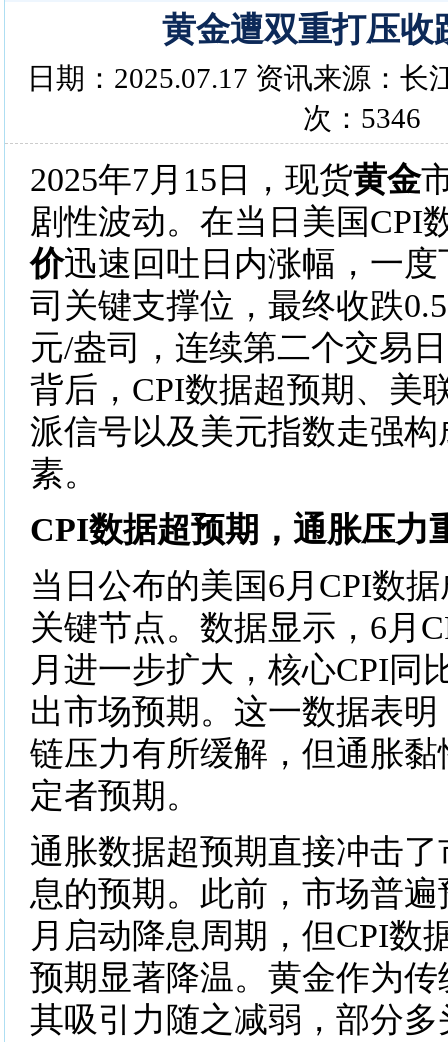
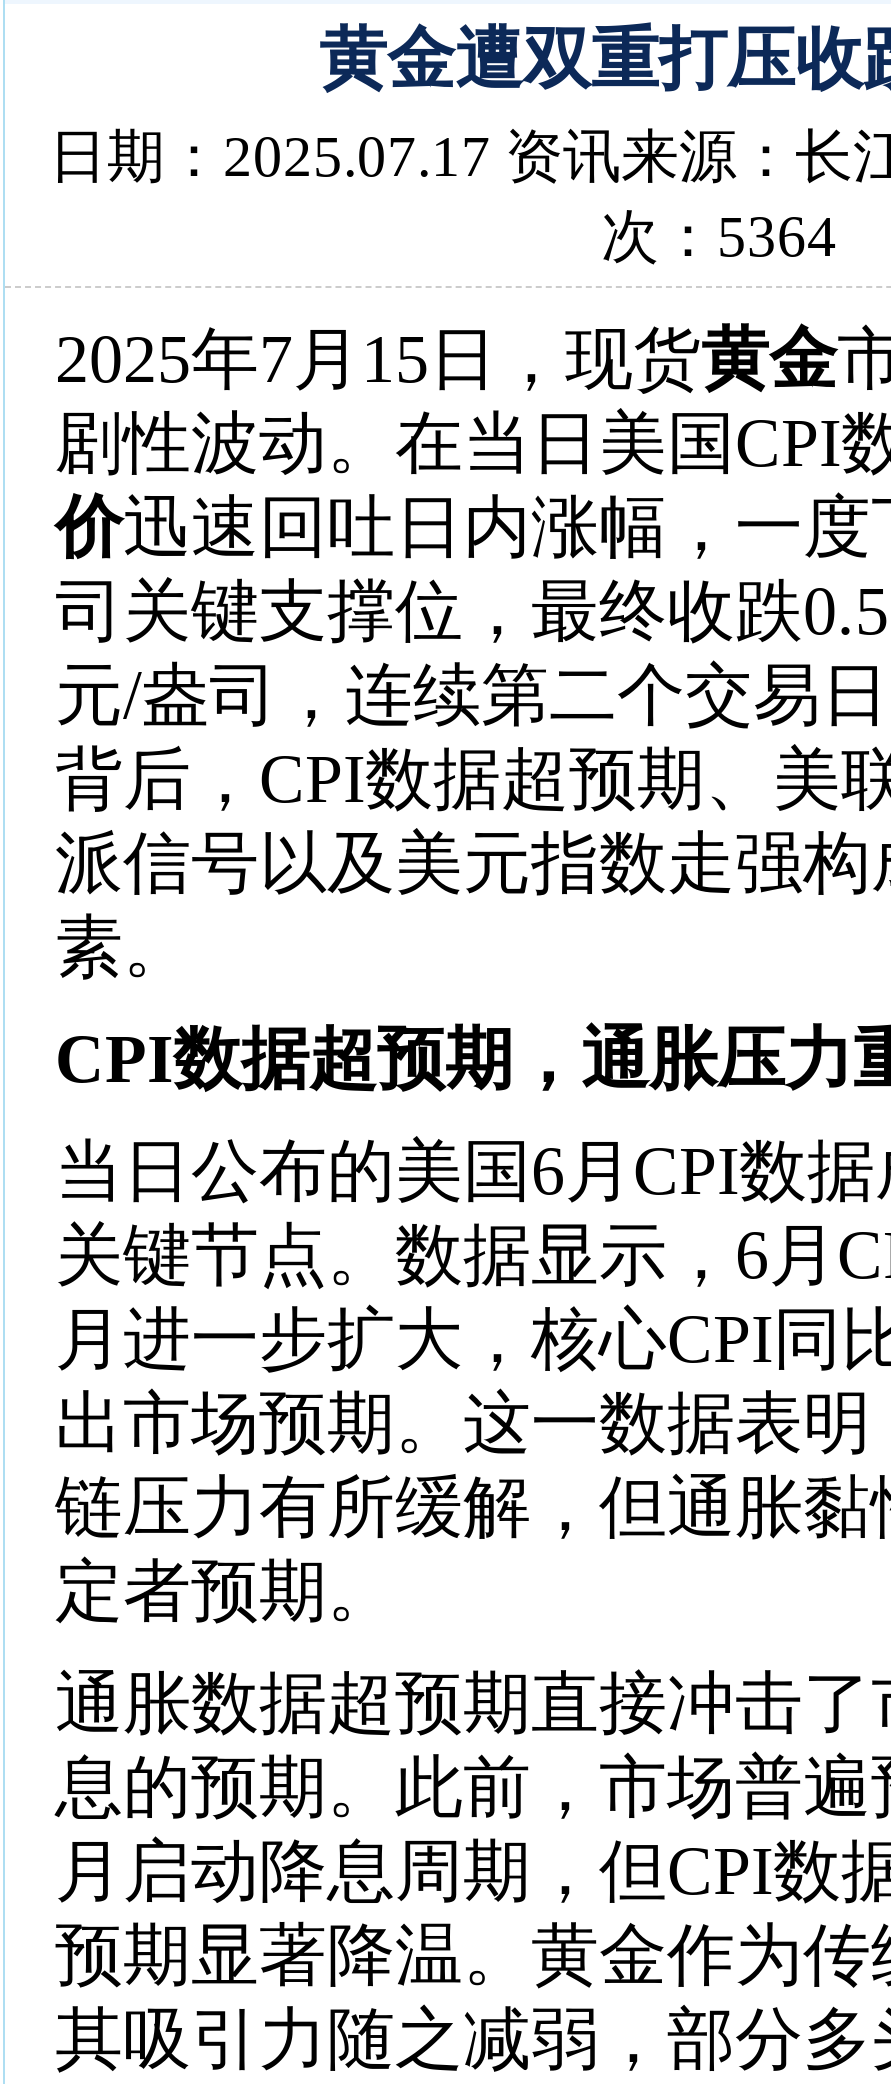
[303,102,421,134] 次：5346 -> [601,204,837,268] 次：5364

